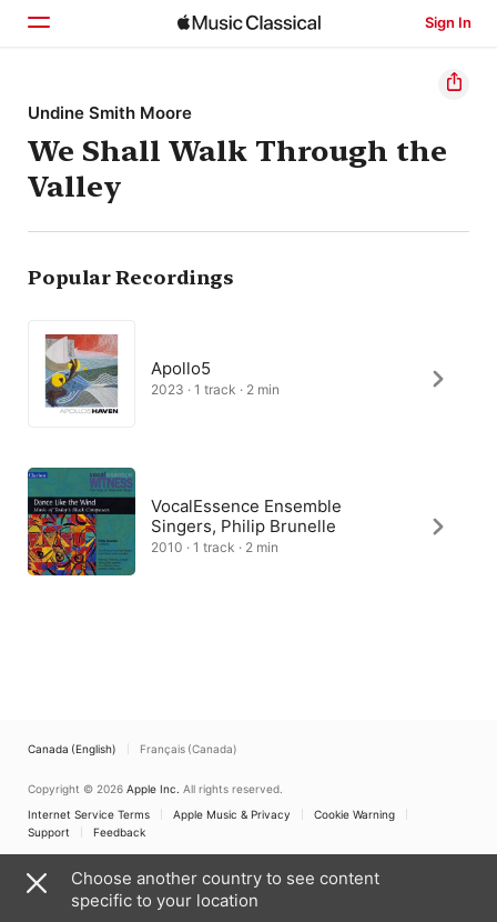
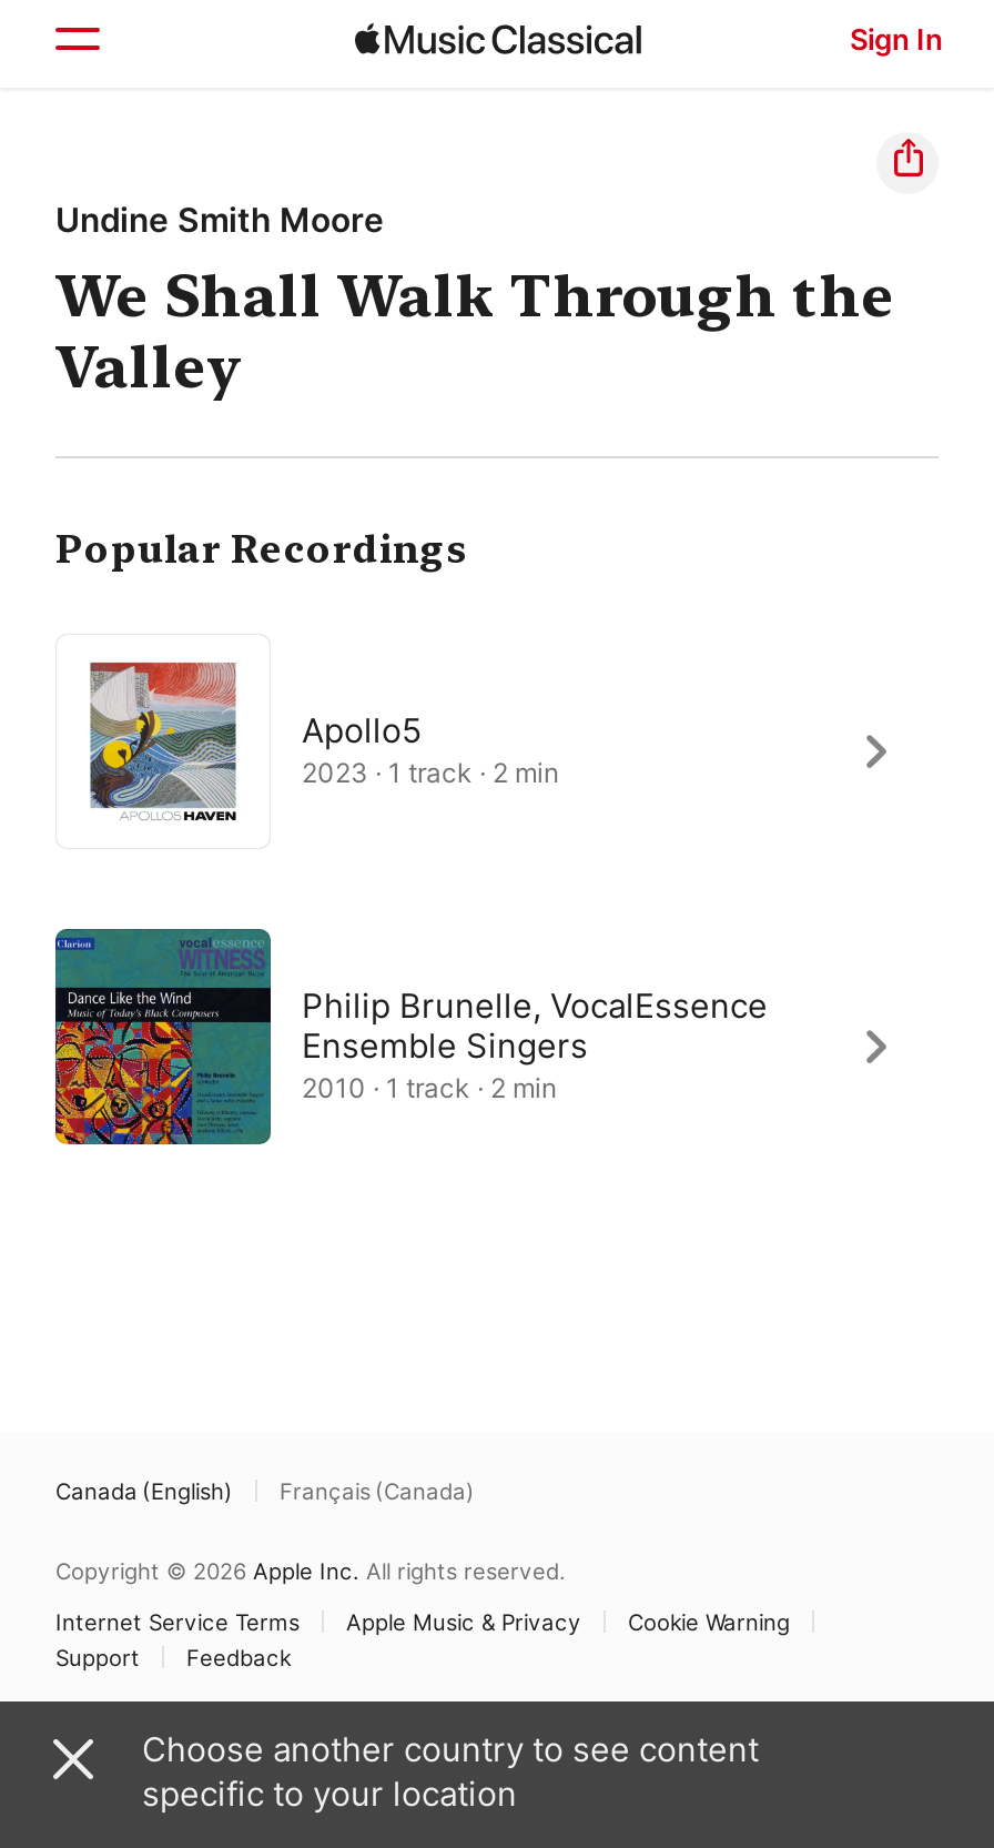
[151,495,342,537] VocalEssence Ensemble | Singers, Philip Brunelle -> [302,984,768,1067] Philip Brunelle, VocalEssence | Ensemble Singers

